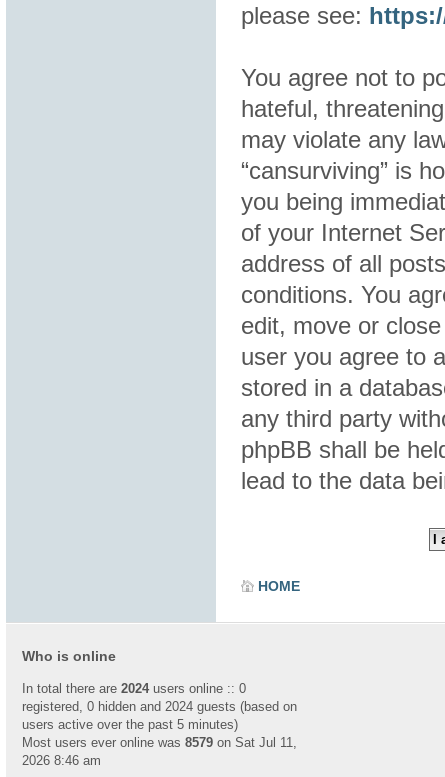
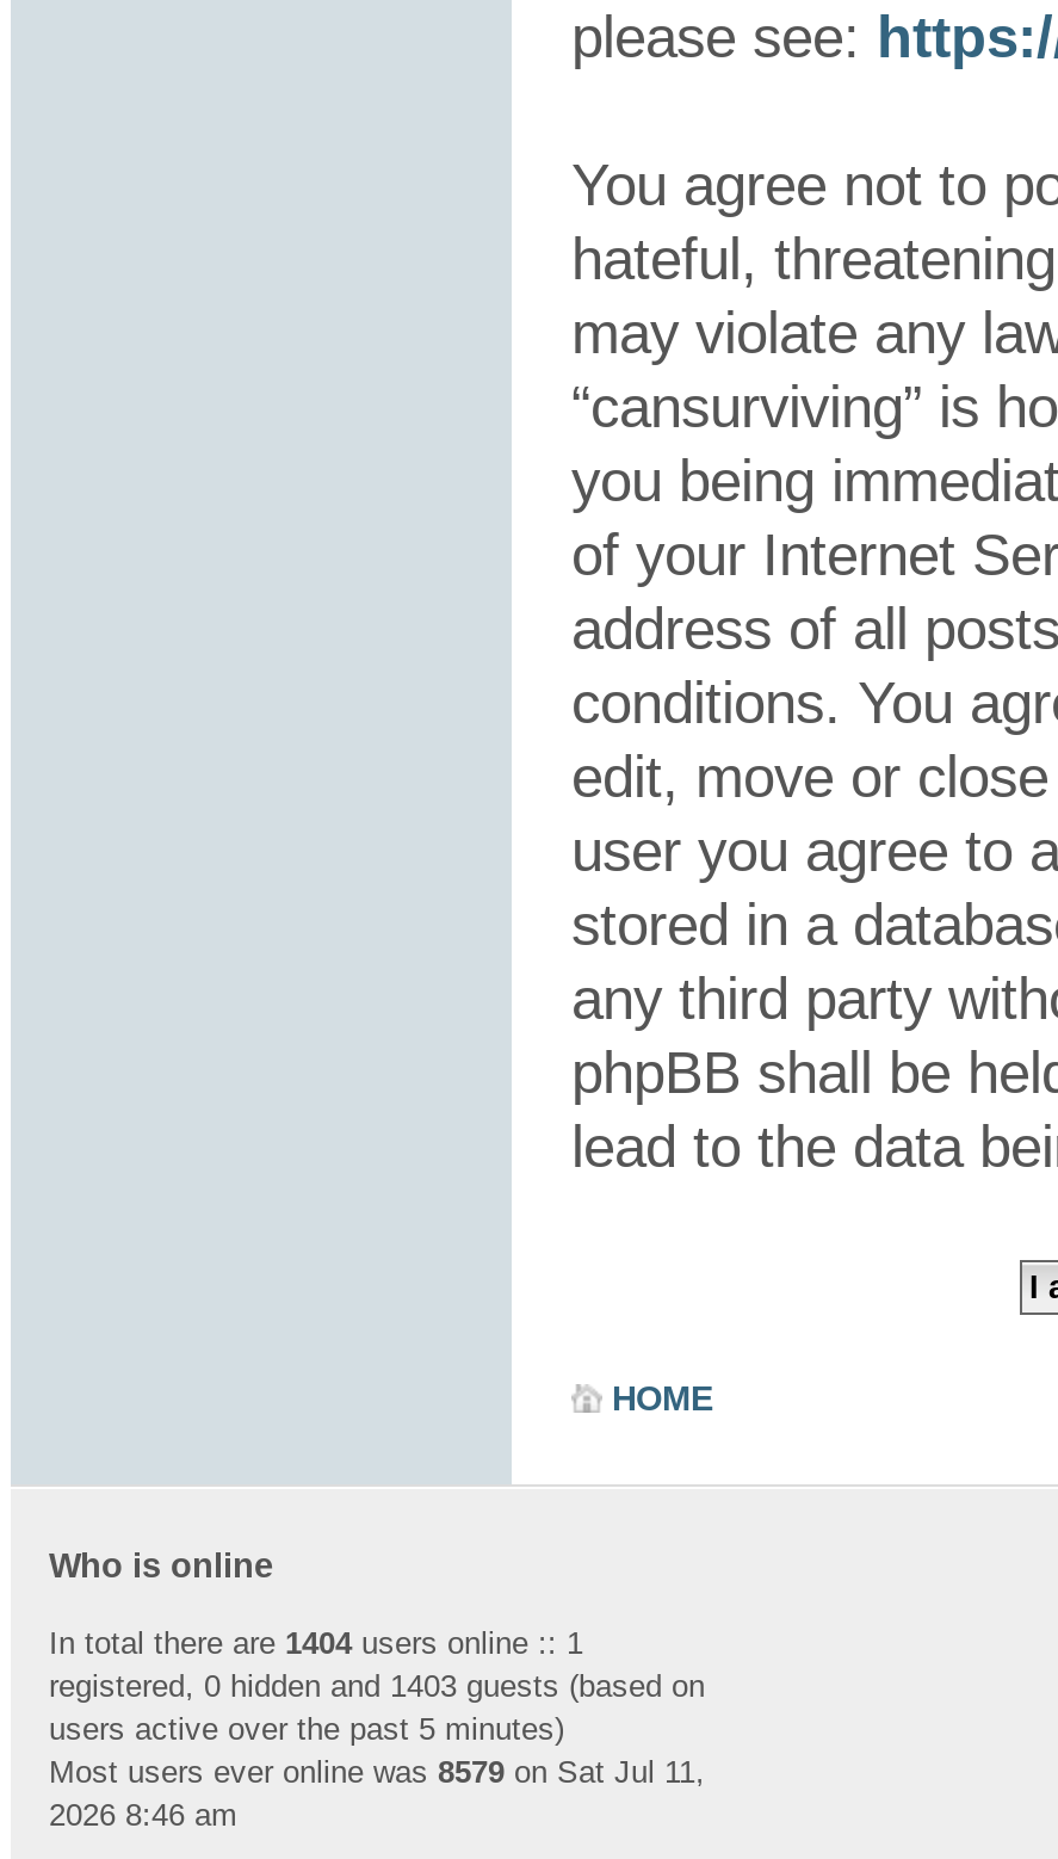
[22,681,246,696] In total there are 2024 users online :: 0 -> [49,1626,583,1661] In total there are 1404 users online :: 1
[22,699,297,714] registered, 0 hidden and 2024 guests (based on -> [49,1669,705,1704] registered, 0 hidden and 1403 guests (based on

